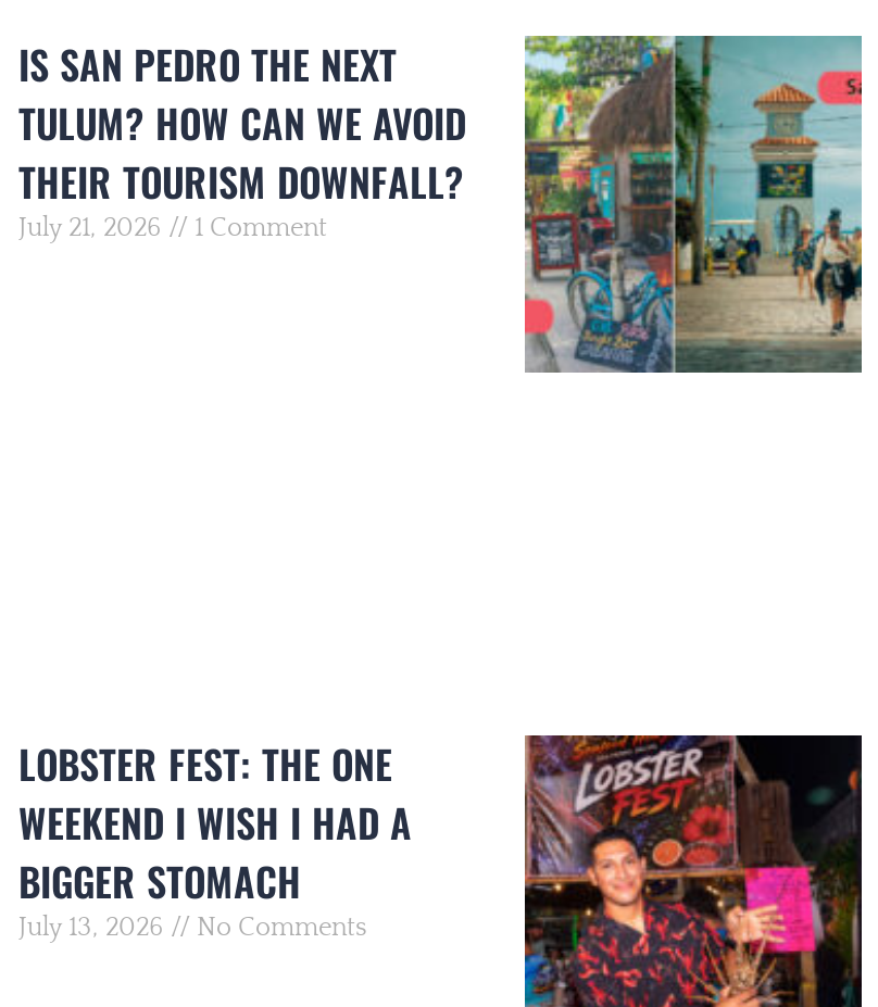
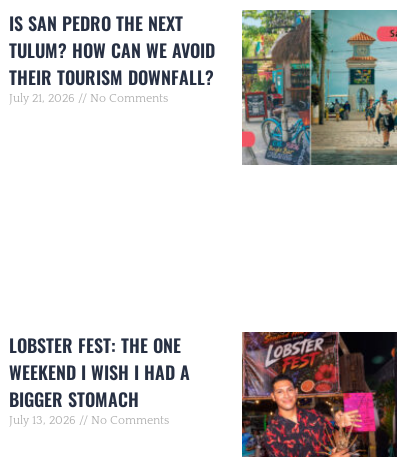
[188,214,327,243] 1 Comment -> [87,92,168,105] No Comments

